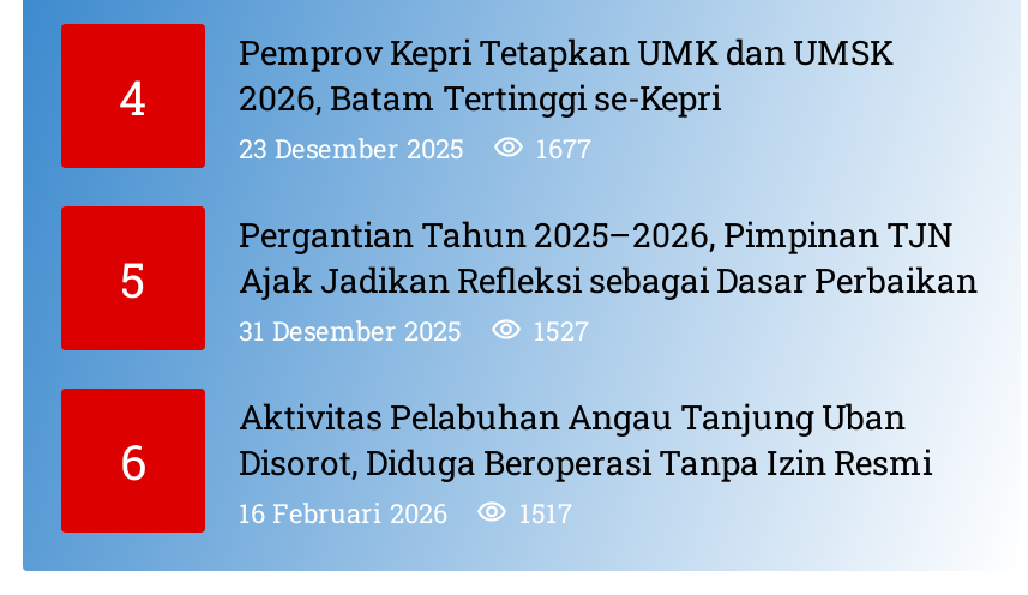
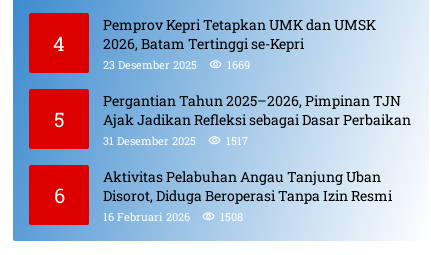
[239,129,591,165] 23 Desember 2025 1677 -> [103,57,250,72] 23 Desember 2025 1669
[239,311,589,347] 31 Desember 2025 1527 -> [103,133,248,148] 31 Desember 2025 1517
[239,494,572,530] 16 Februari 2026 1517 -> [103,209,243,224] 16 Februari 2026 1508

